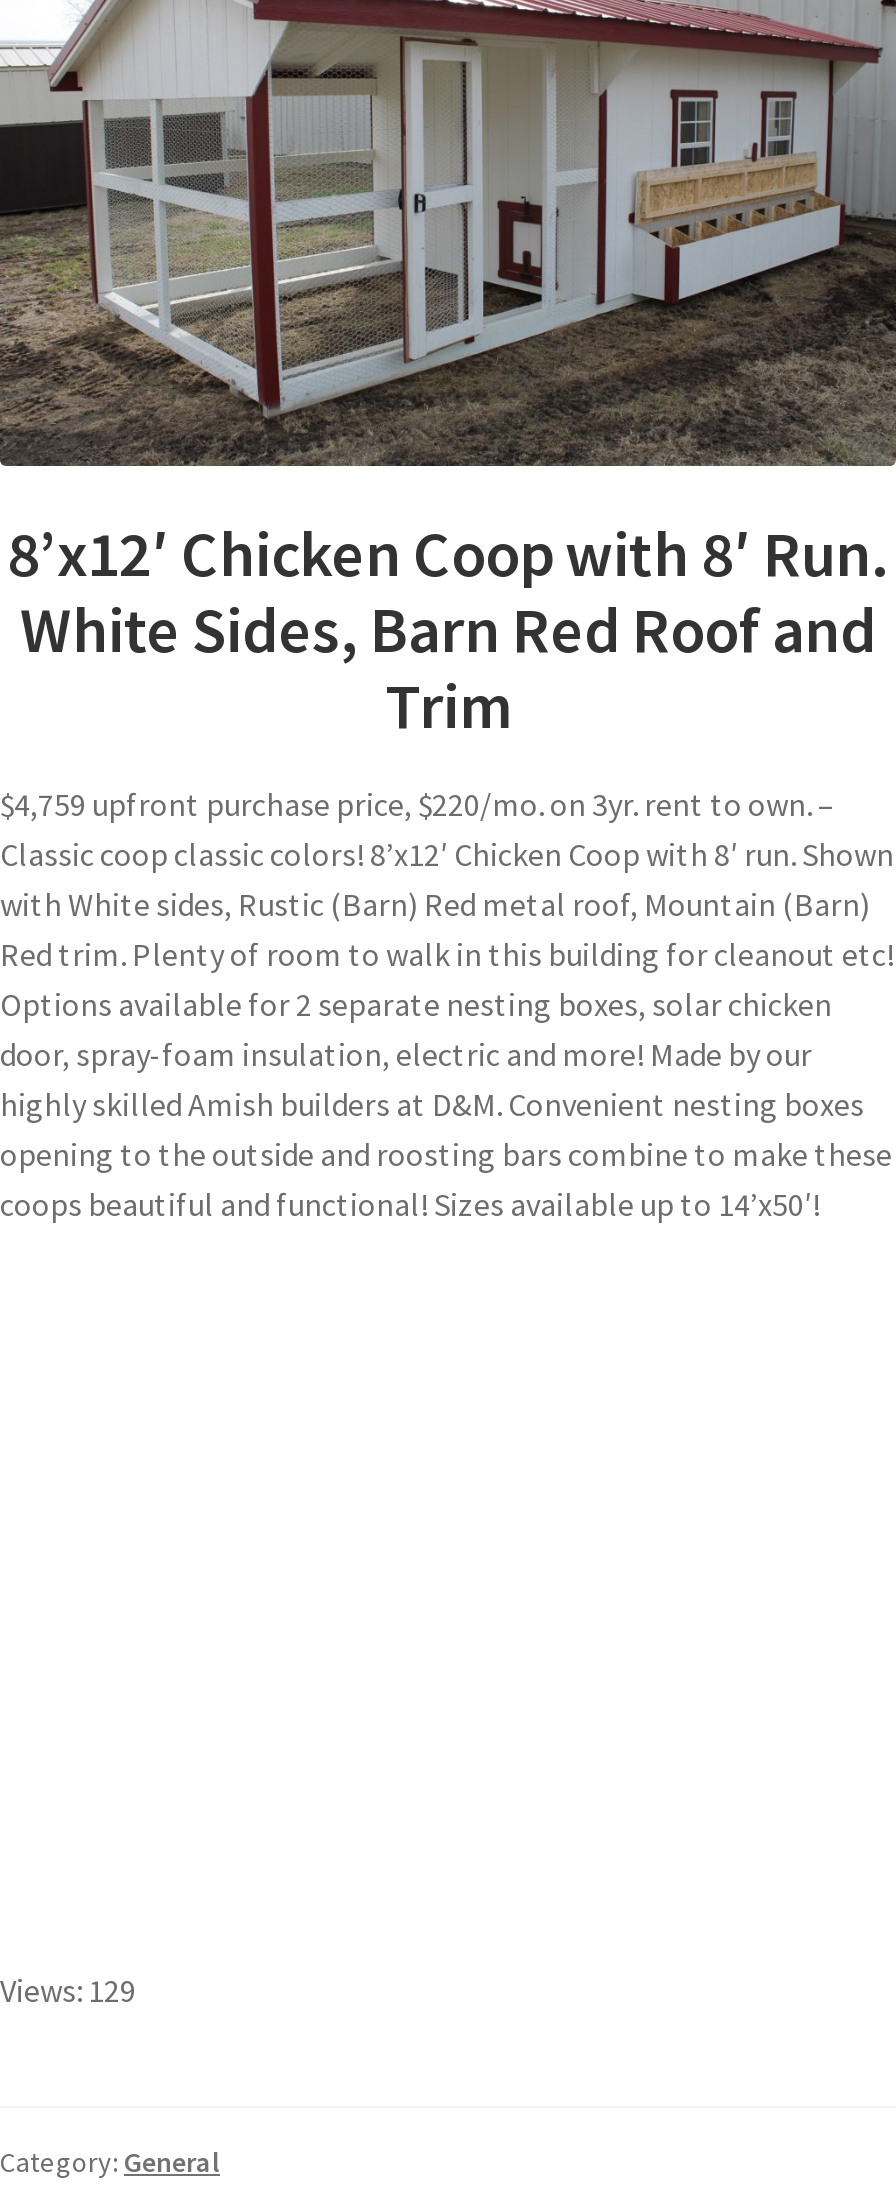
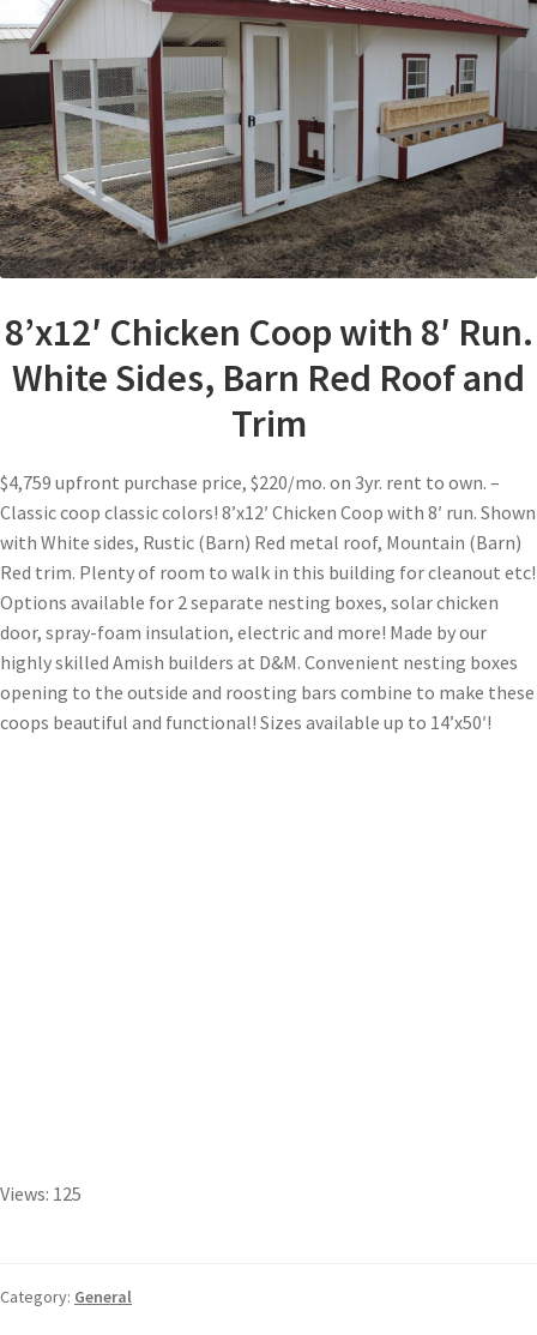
[0,1970,136,2010] Views: 129 -> [0,1181,82,1205] Views: 125

